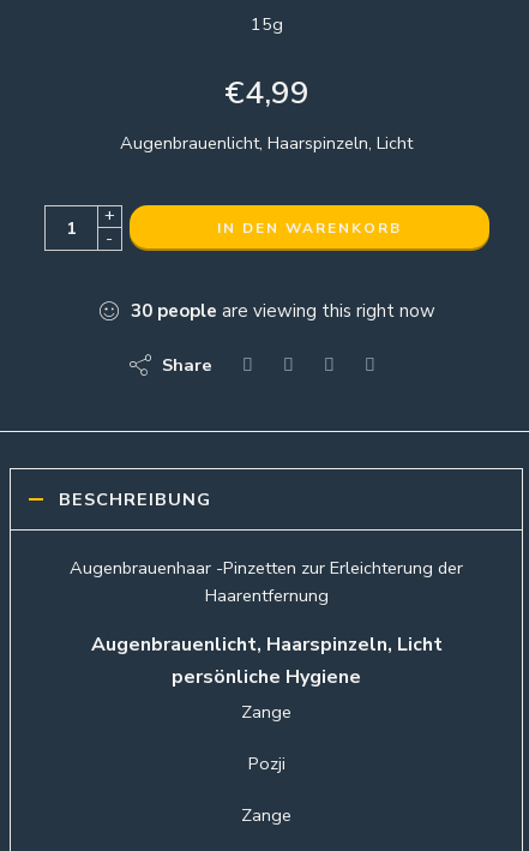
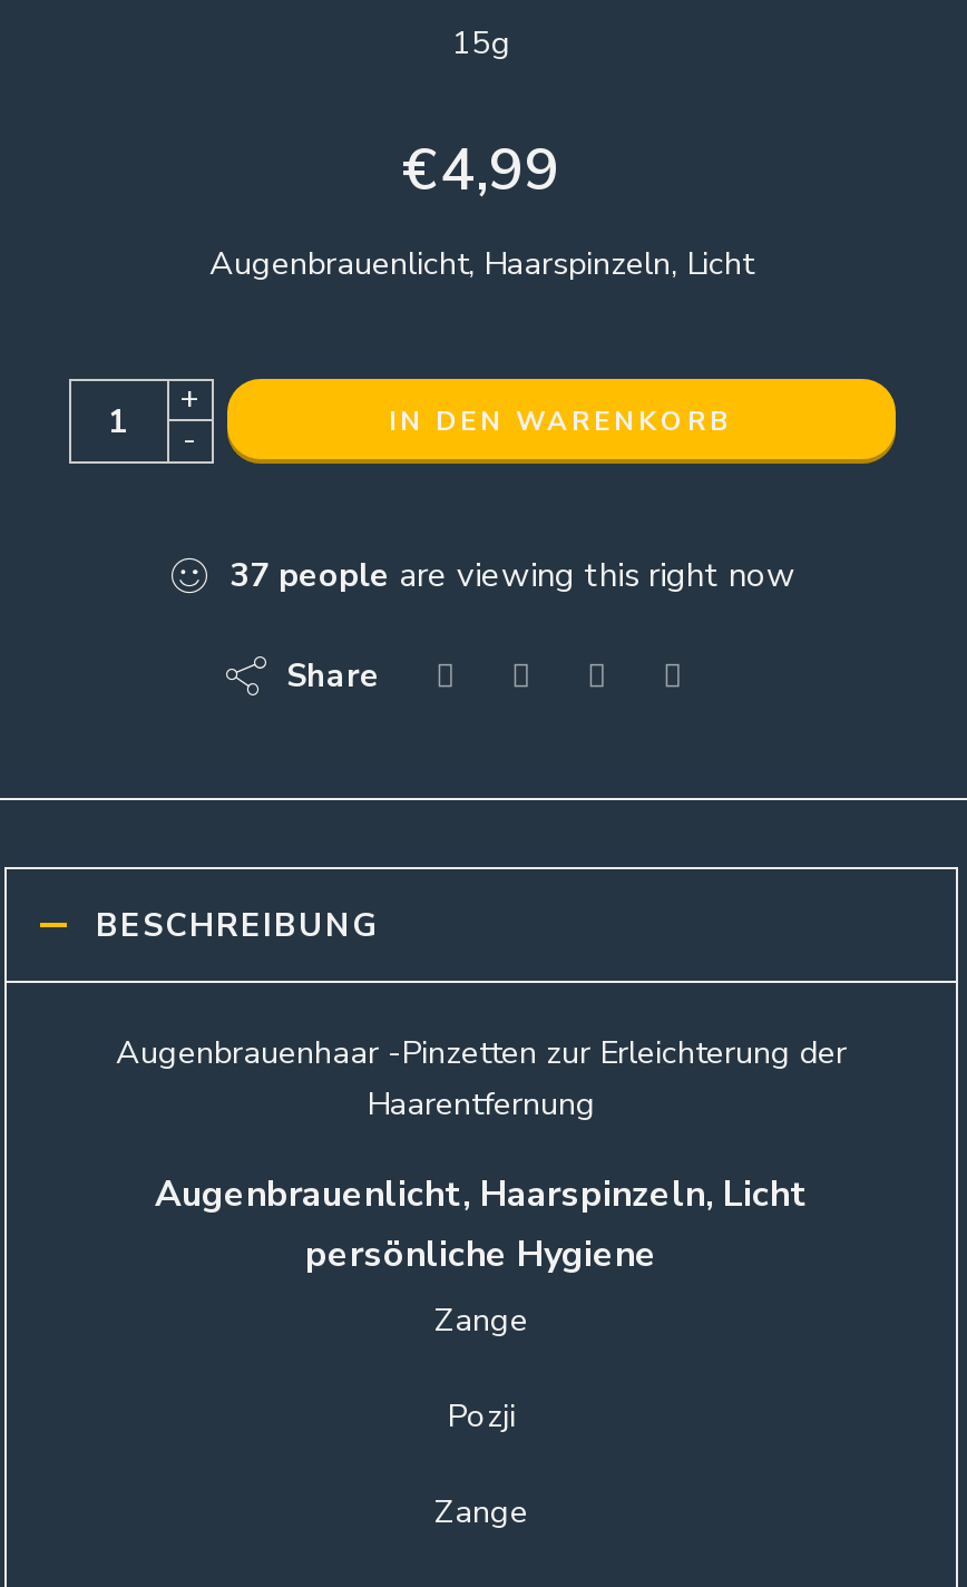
[131,299,435,323] 30 people are viewing this right now -> [229,552,795,597] 37 people are viewing this right now

